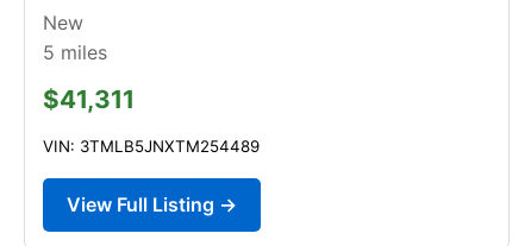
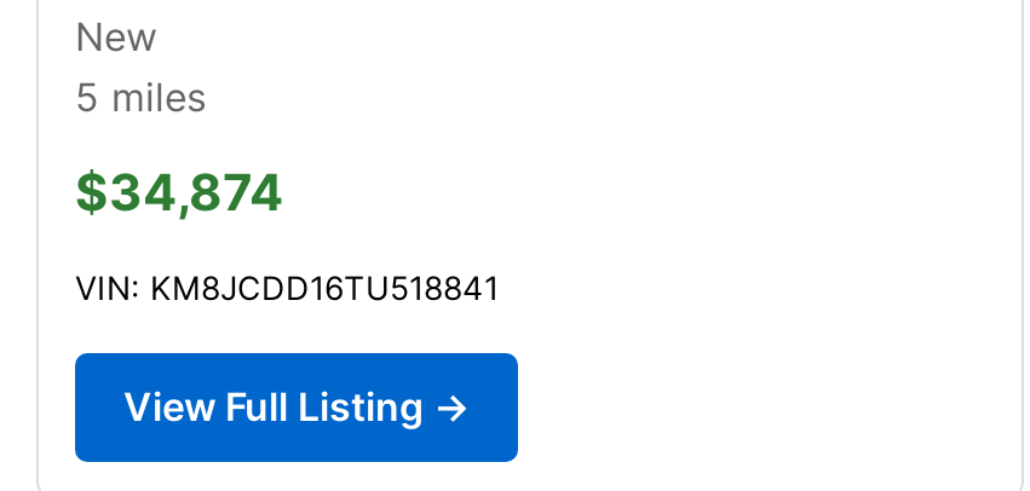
[43,84,135,114] $41,311 -> [75,162,283,222] $34,874
[43,137,260,156] VIN: 3TMLB5JNXTM254489 -> [75,268,499,307] VIN: KM8JCDD16TU518841

